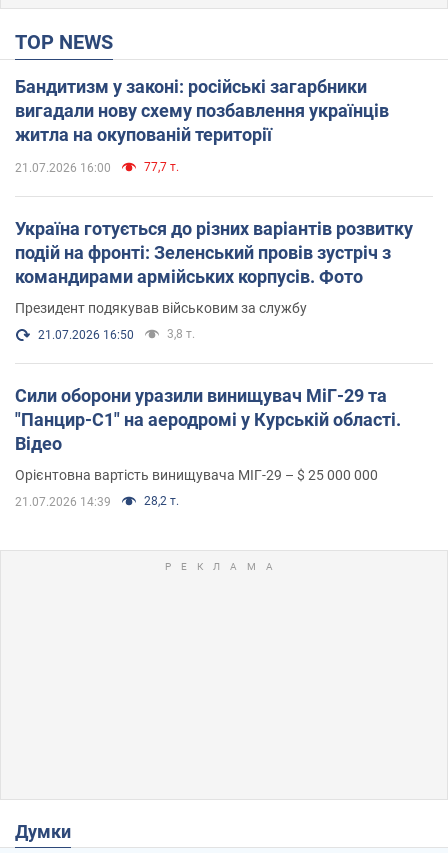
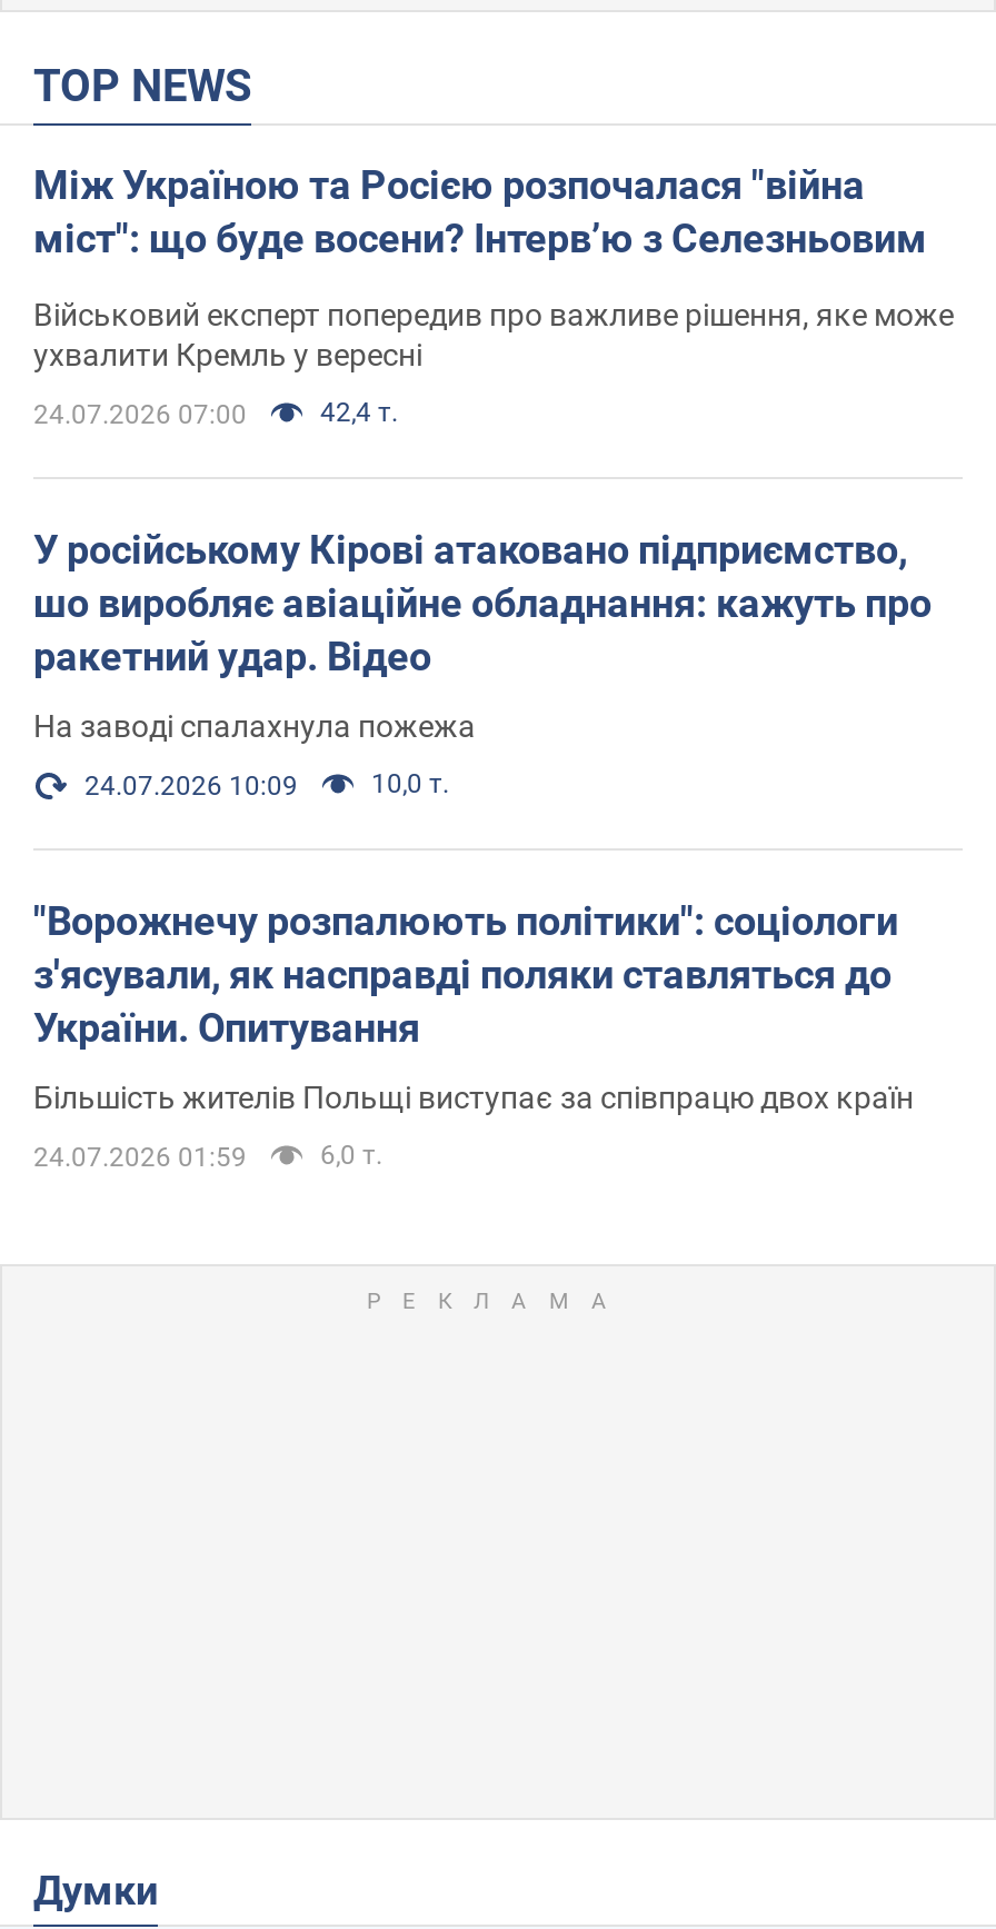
[15,76,413,509] Бандитизм у законі: російські загарбники | вигадали нову схему позбавлення українців | житла на окупованій території | 21.07.2026 16:00 | 77,7 т. | Україна готується до різних варіантів розвитку | подій на фронті: Зеленський провів зустріч з | командирами армійських корпусів. Фото | Президент подякував військовим за службу | 21.07.2026 16:50 | 3,8 т. | Сили оборони уразили винищувач МіГ-29 та | "Панцир-С1" на аеродромі у Курській області. | Відео | Орієнтовна вартість винищувача МІГ-29 – $ 25 000 000 | 21.07.2026 14:39 | 28,2 т. -> [33,161,954,1172] Між Україною та Росією розпочалася "війна | міст": що буде восени? Інтерв’ю з Селезньовим | Військовий експерт попередив про важливе рішення, яке може | ухвалити Кремль у вересні | 24.07.2026 07:00 | 42,4 т. | У російському Кірові атаковано підприємство, | шо виробляє авіаційне обладнання: кажуть про | ракетний удар. Відео | На заводі спалахнула пожежа | 24.07.2026 10:09 | 10,0 т. | "Ворожнечу розпалюють політики": соціологи | з'ясували, як насправді поляки ставляться до | України. Опитування | Більшість жителів Польщі виступає за співпрацю двох країн | 24.07.2026 01:59 | 6,0 т.

